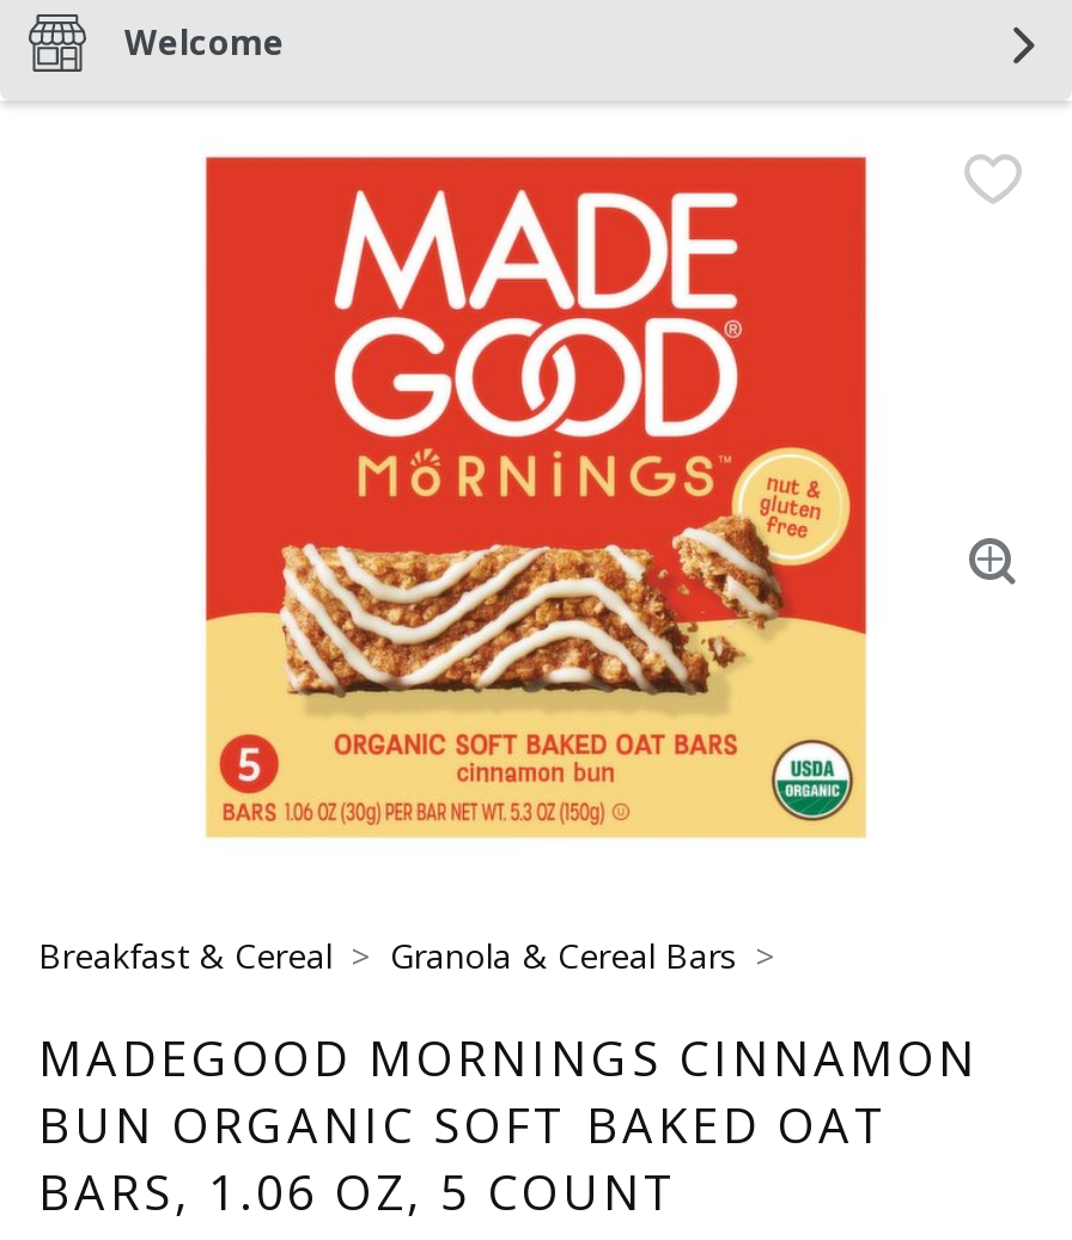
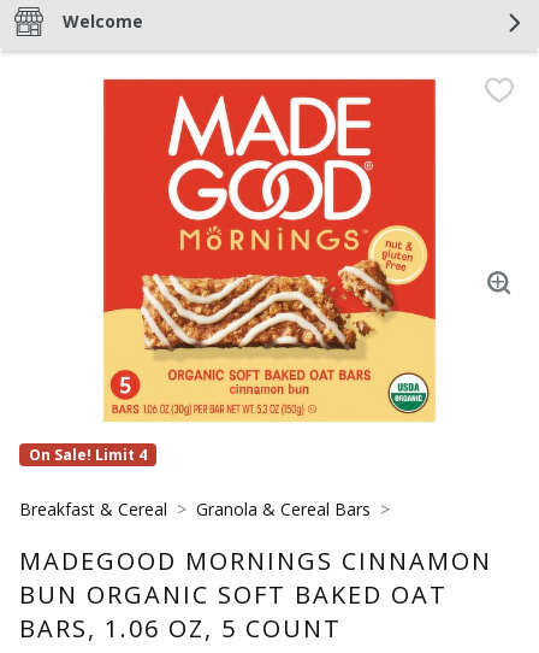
none -> [29,445,147,465] On Sale! Limit 4

